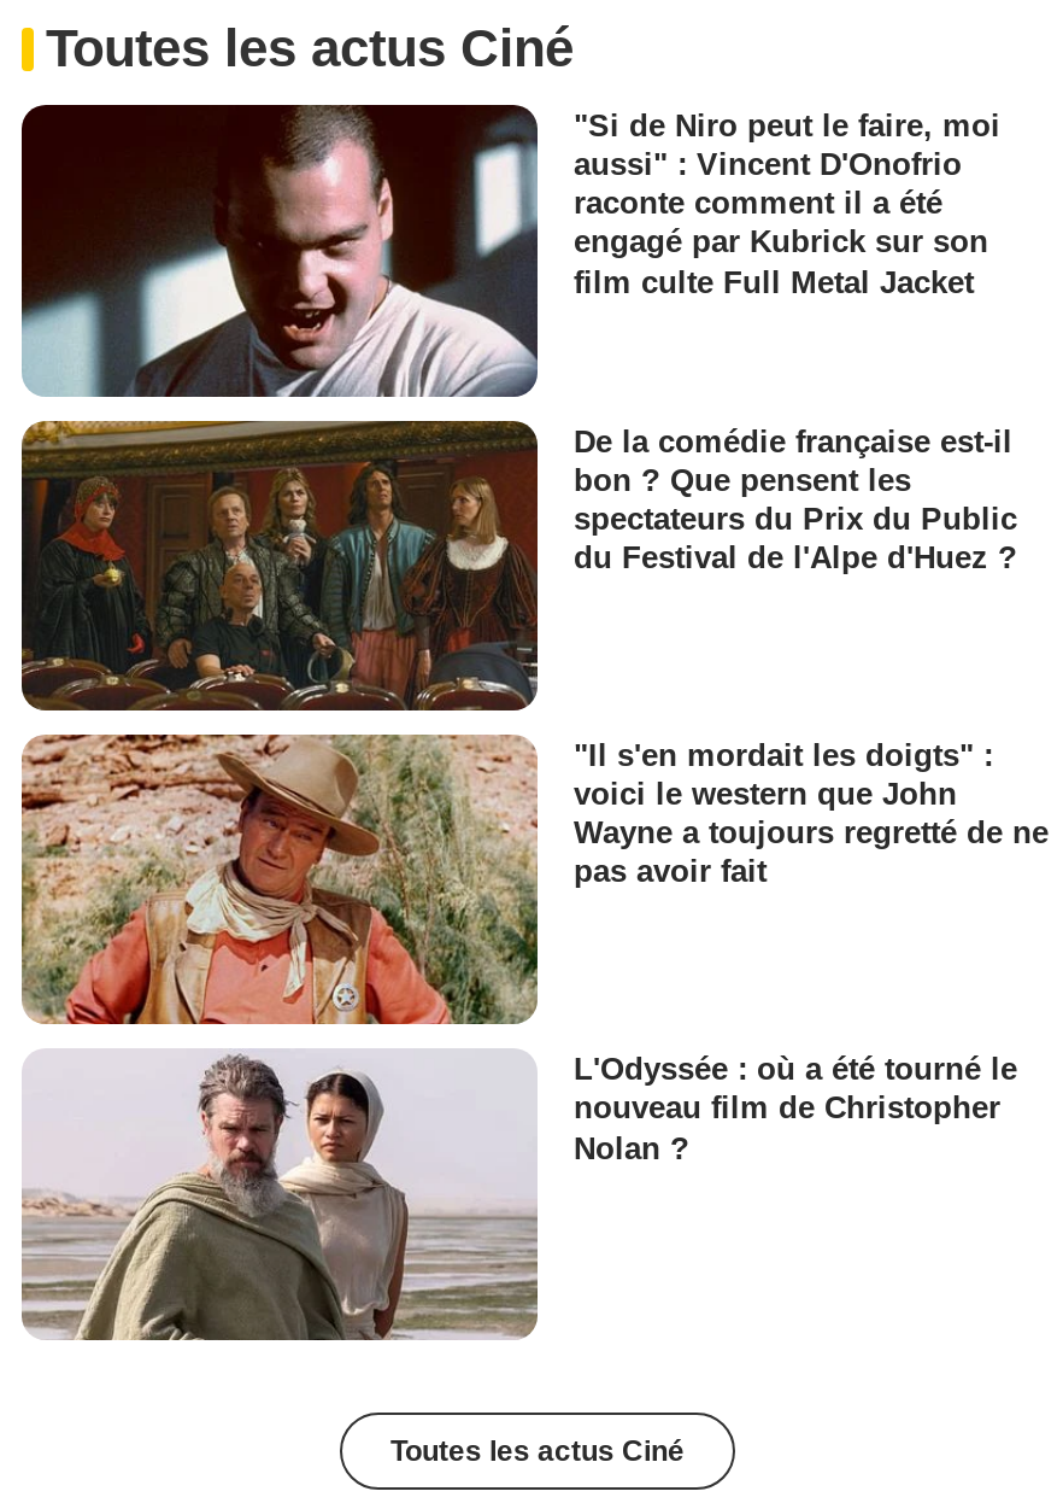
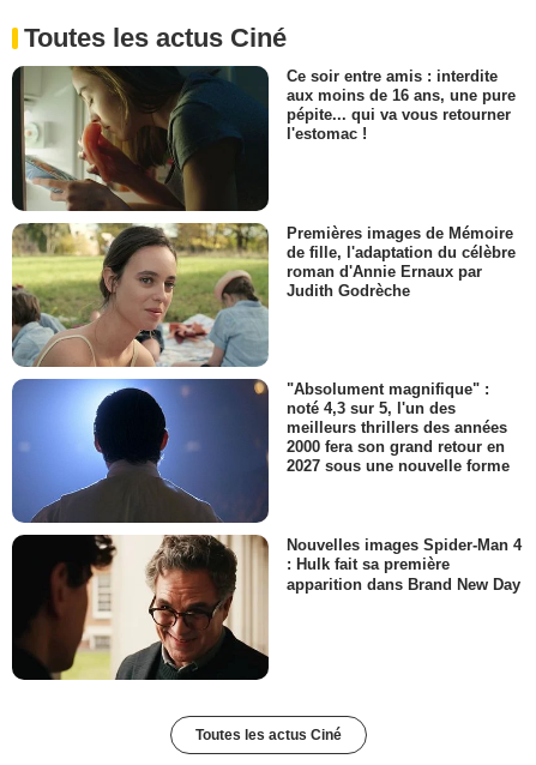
[19,103,1000,399] [image] | "Si de Niro peut le faire, moi | aussi" : Vincent D'Onofrio | raconte comment il a été | engagé par Kubrick sur son | film culte Full Metal Jacket -> [11,65,516,212] [image] | Ce soir entre amis : interdite | aux moins de 16 ans, une pure | pépite... qui va vous retourner | l'estomac !
[19,419,1017,713] [image] | De la comédie française est-il | bon ? Que pensent les | spectateurs du Prix du Public | du Festival de l'Alpe d'Huez ? -> [11,222,516,368] [image] | Premières images de Mémoire | de fille, l'adaptation du célèbre | roman d'Annie Ernaux par | Judith Godrèche
[19,732,1049,1027] [image] | "Il s'en mordait les doigts" : | voici le western que John | Wayne a toujours regretté de ne | pas avoir fait -> [11,378,510,524] [image] | "Absolument magnifique" : | noté 4,3 sur 5, l'un des | meilleurs thrillers des années | 2000 fera son grand retour en | 2027 sous une nouvelle forme
[19,1048,1017,1343] [image] | L'Odyssée : où a été tourné le | nouveau film de Christopher | Nolan ? -> [11,534,522,681] [image] | Nouvelles images Spider-Man 4 | : Hulk fait sa première | apparition dans Brand New Day

